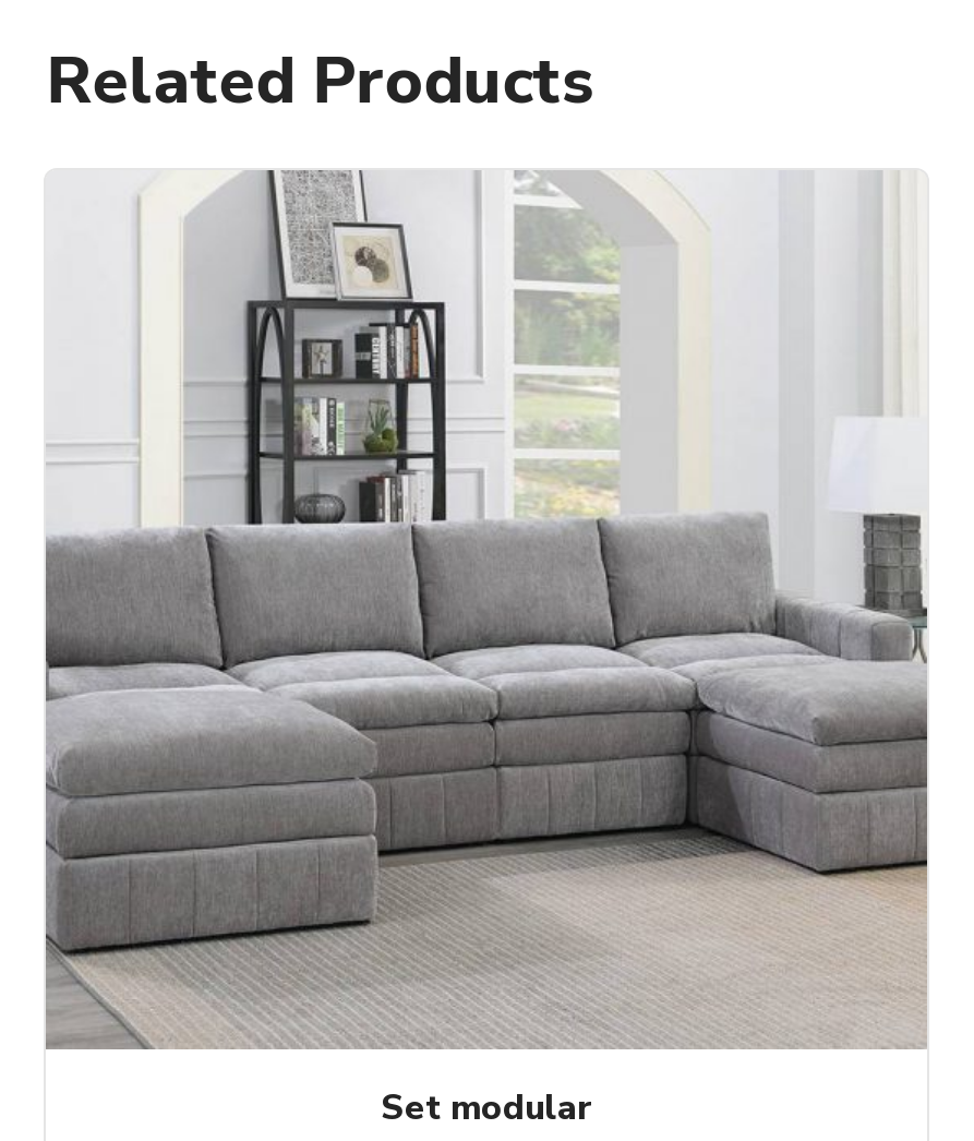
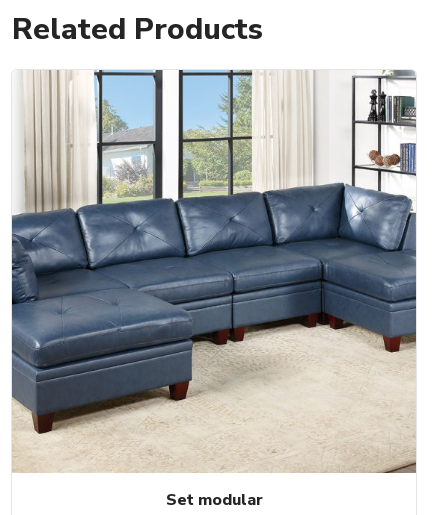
[44,168,929,1049] [image] -> [11,69,417,473] [image]

